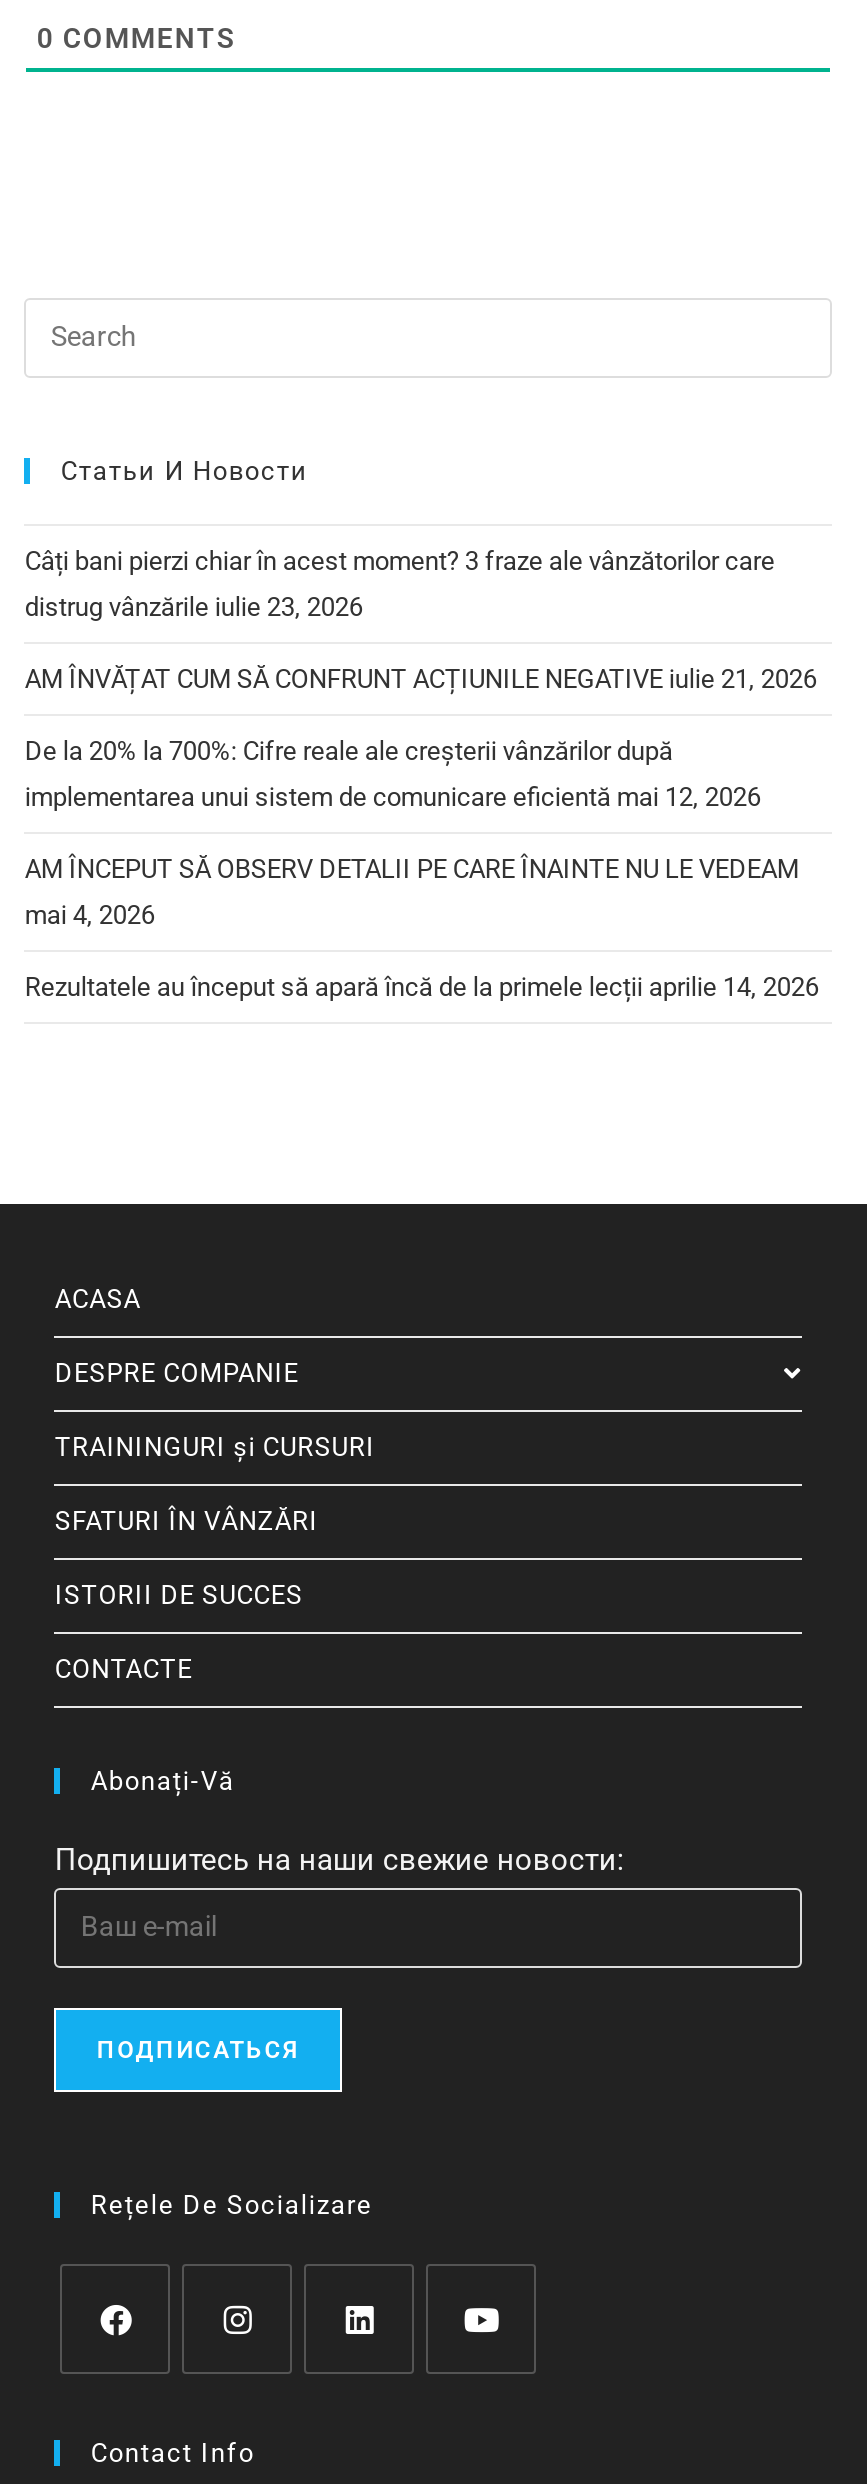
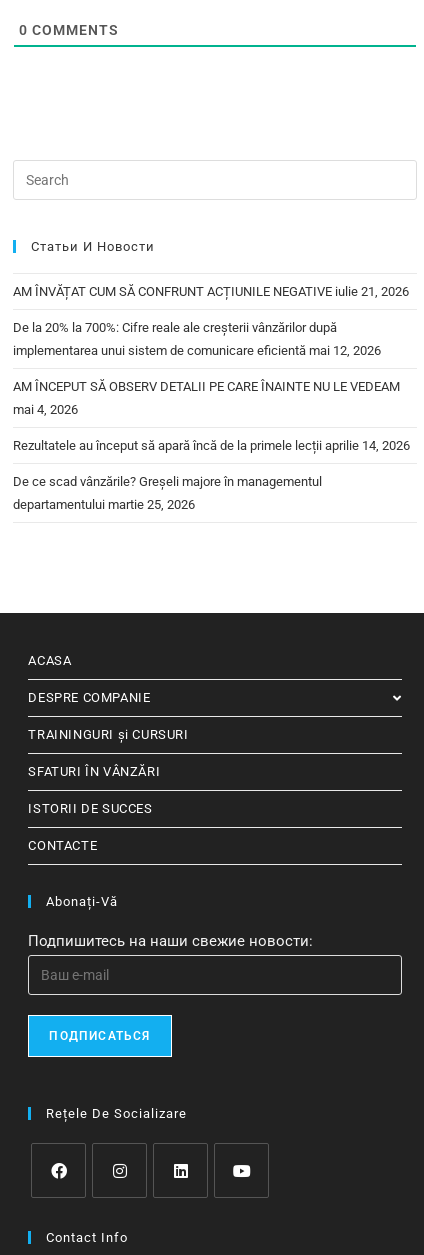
[25,545,775,621] Câți bani pierzi chiar în acest moment? 3 fraze ale vânzătorilor care | distrug vânzările iulie 23, 2026 -> none
moved [25,663,819,1001] -> [13,284,410,453]: AM ÎNVĂȚAT CUM SĂ CONFRUNT ACȚIUNILE NEGATIVE iulie 21, 2026 | De la 20% la 700%: Cifre reale ale creșterii vânzărilor după | implementarea unui sistem de comunicare eficientă mai 12, 2026 | AM ÎNCEPUT SĂ OBSERV DETALII PE CARE ÎNAINTE NU LE VEDEAM | mai 4, 2026 | Rezultatele au început să apară încă de la primele lecții aprilie 14, 2026
none -> [13,474,322,512] De ce scad vânzările? Greșeli majore în managementul | departamentului martie 25, 2026

